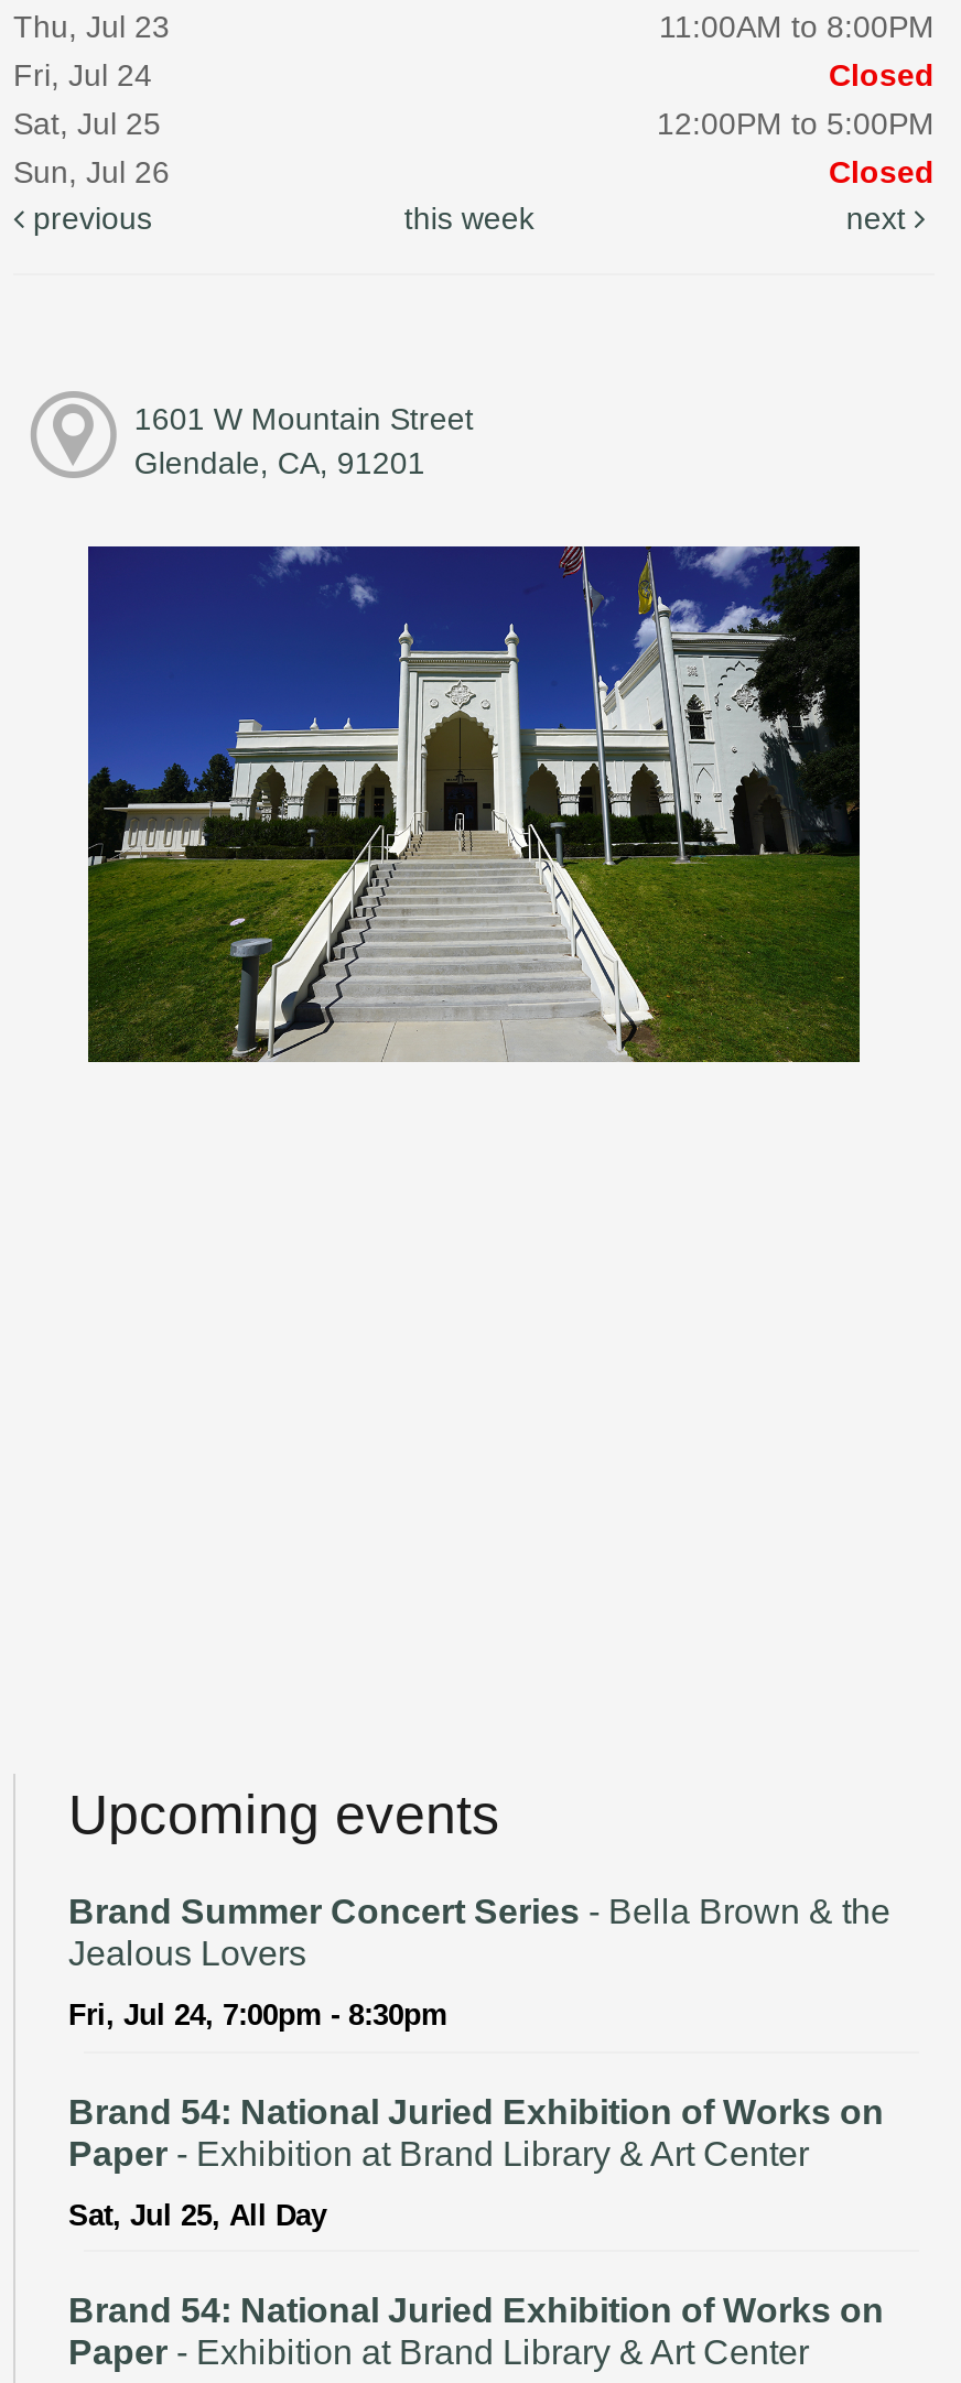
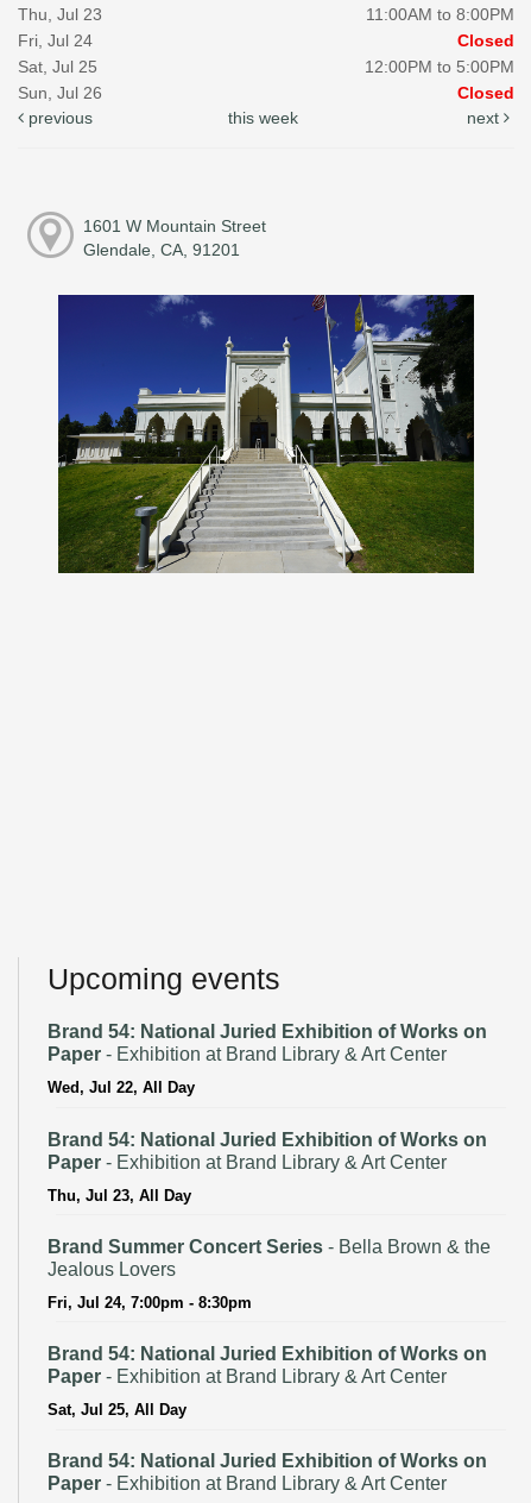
none -> [48,1022,487,1204] Brand 54: National Juried Exhibition of Works on | Paper - Exhibition at Brand Library & Art Center | Wed, Jul 22, All Day | Brand 54: National Juried Exhibition of Works on | Paper - Exhibition at Brand Library & Art Center | Thu, Jul 23, All Day

